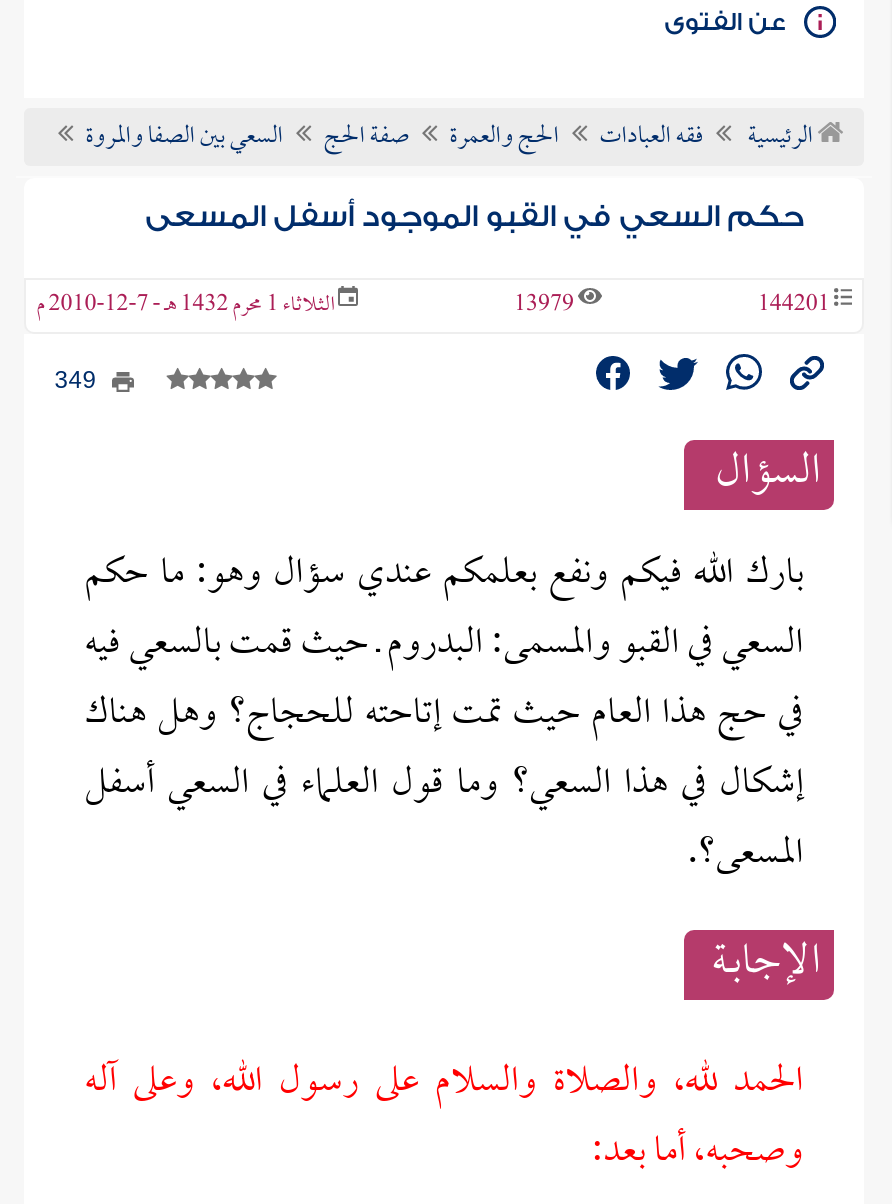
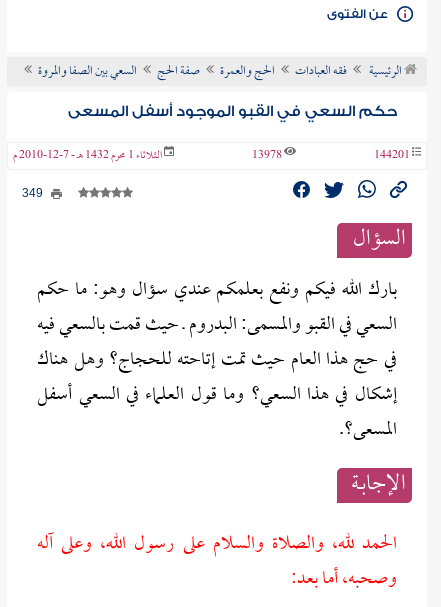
[514,284,574,328] 13979 -> [252,145,282,167] 13978

